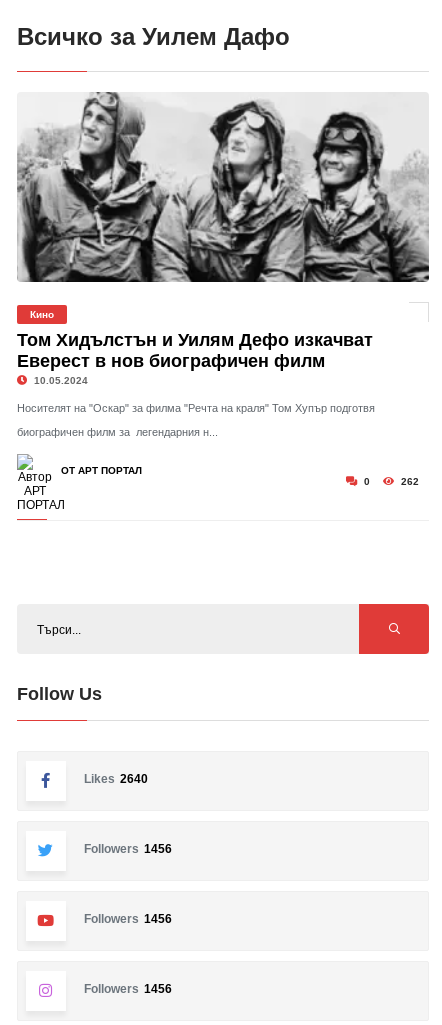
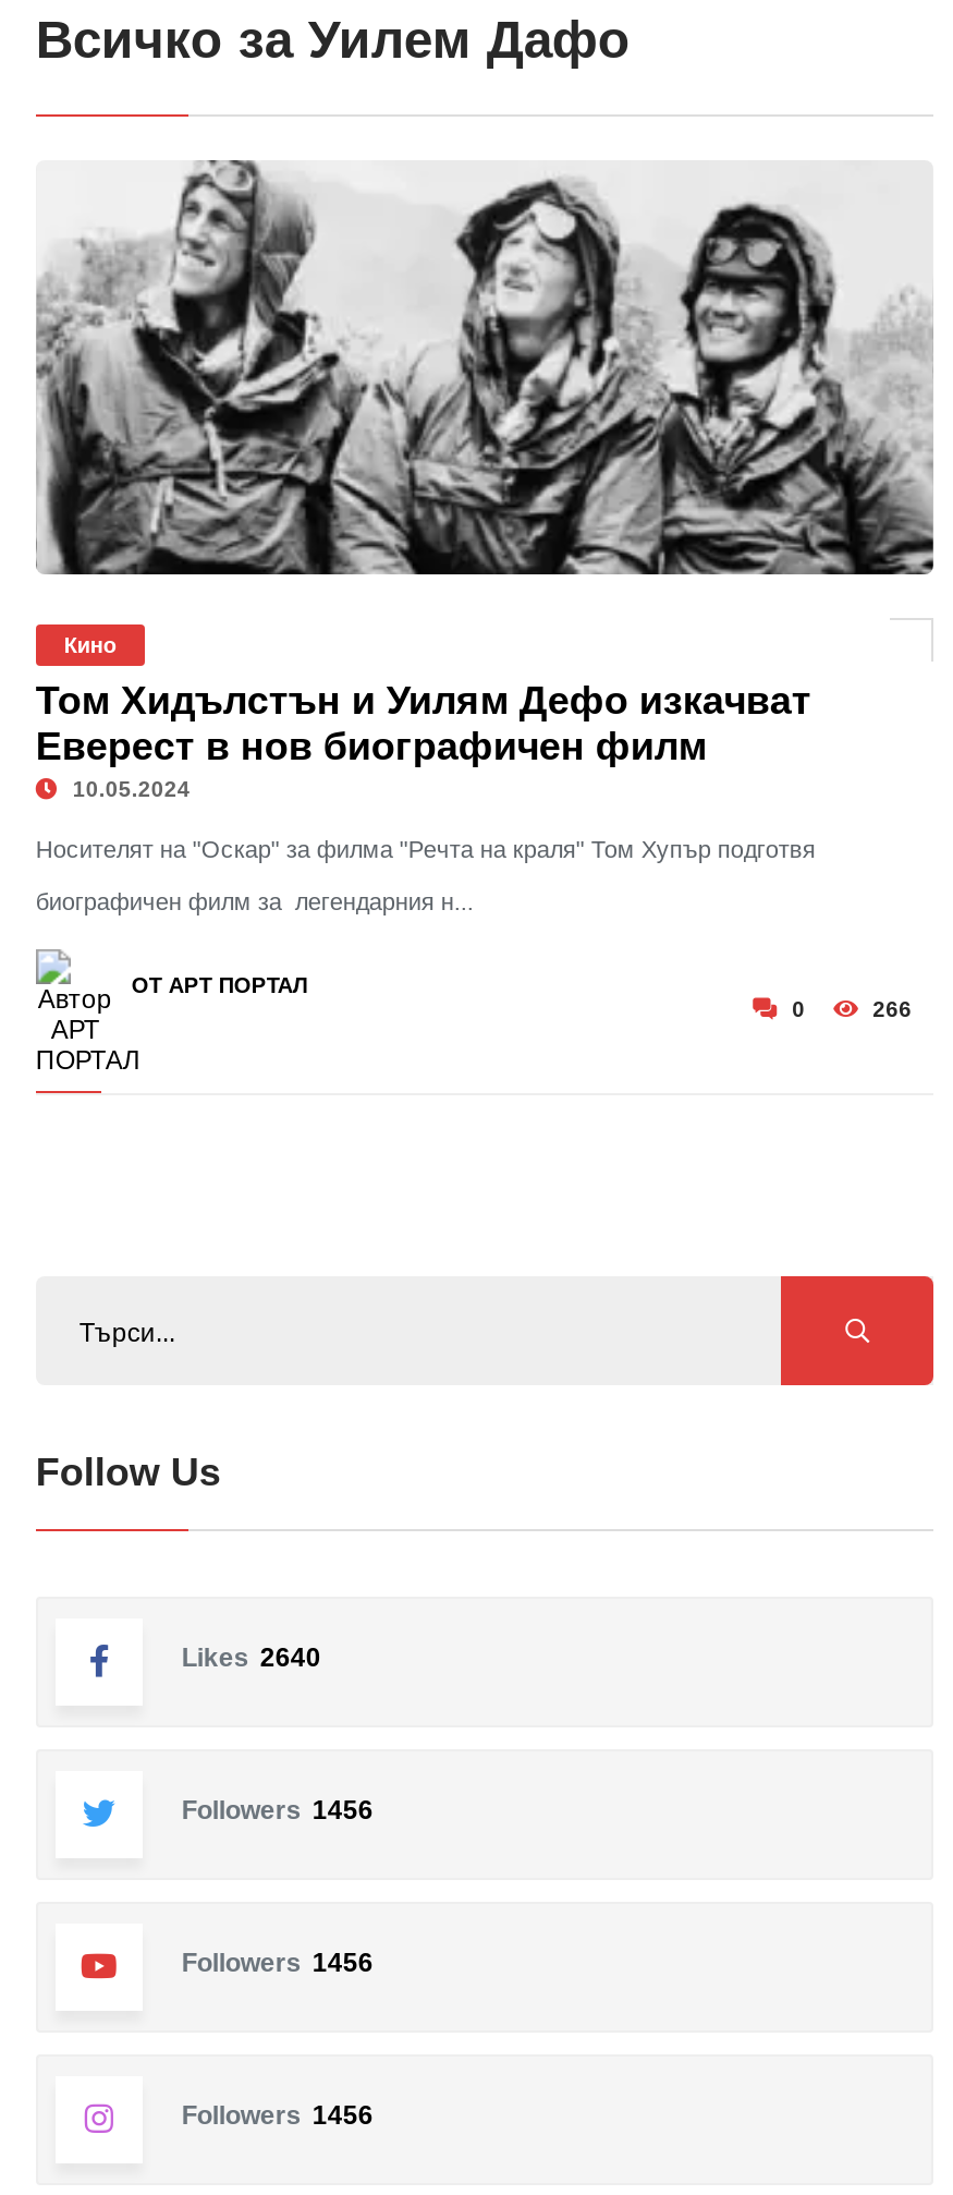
[398,476,419,487] 262 -> [866,997,912,1021] 266

